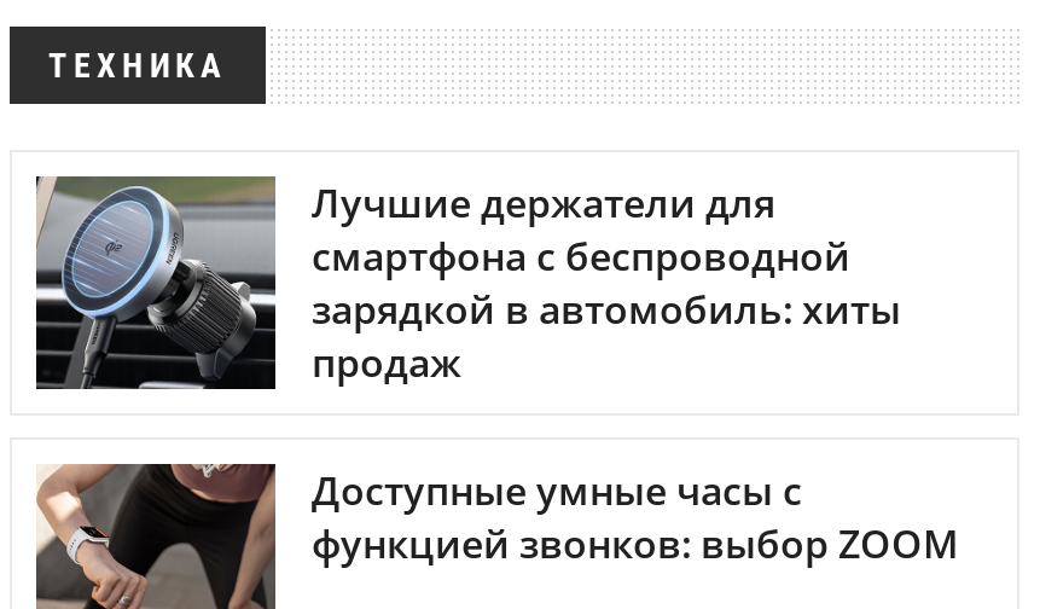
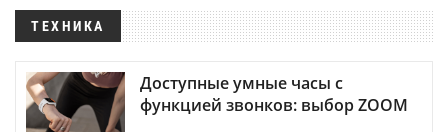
[34,174,901,391] [image] | Лучшие держатели для | смартфона с беспроводной | зарядкой в автомобиль: хиты | продаж -> none

